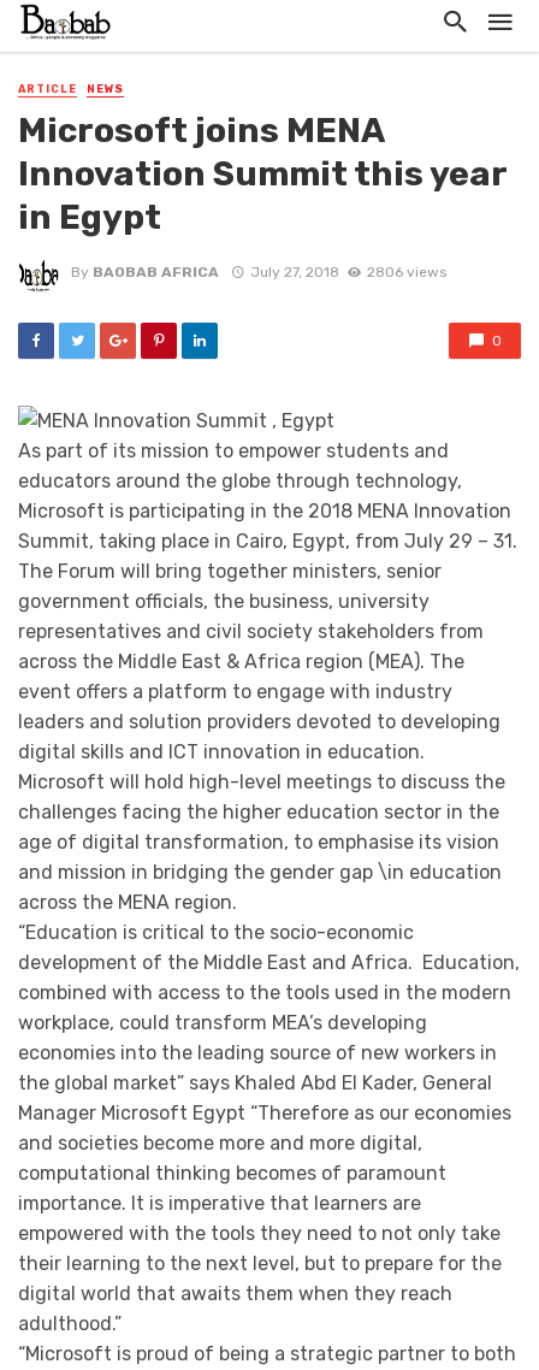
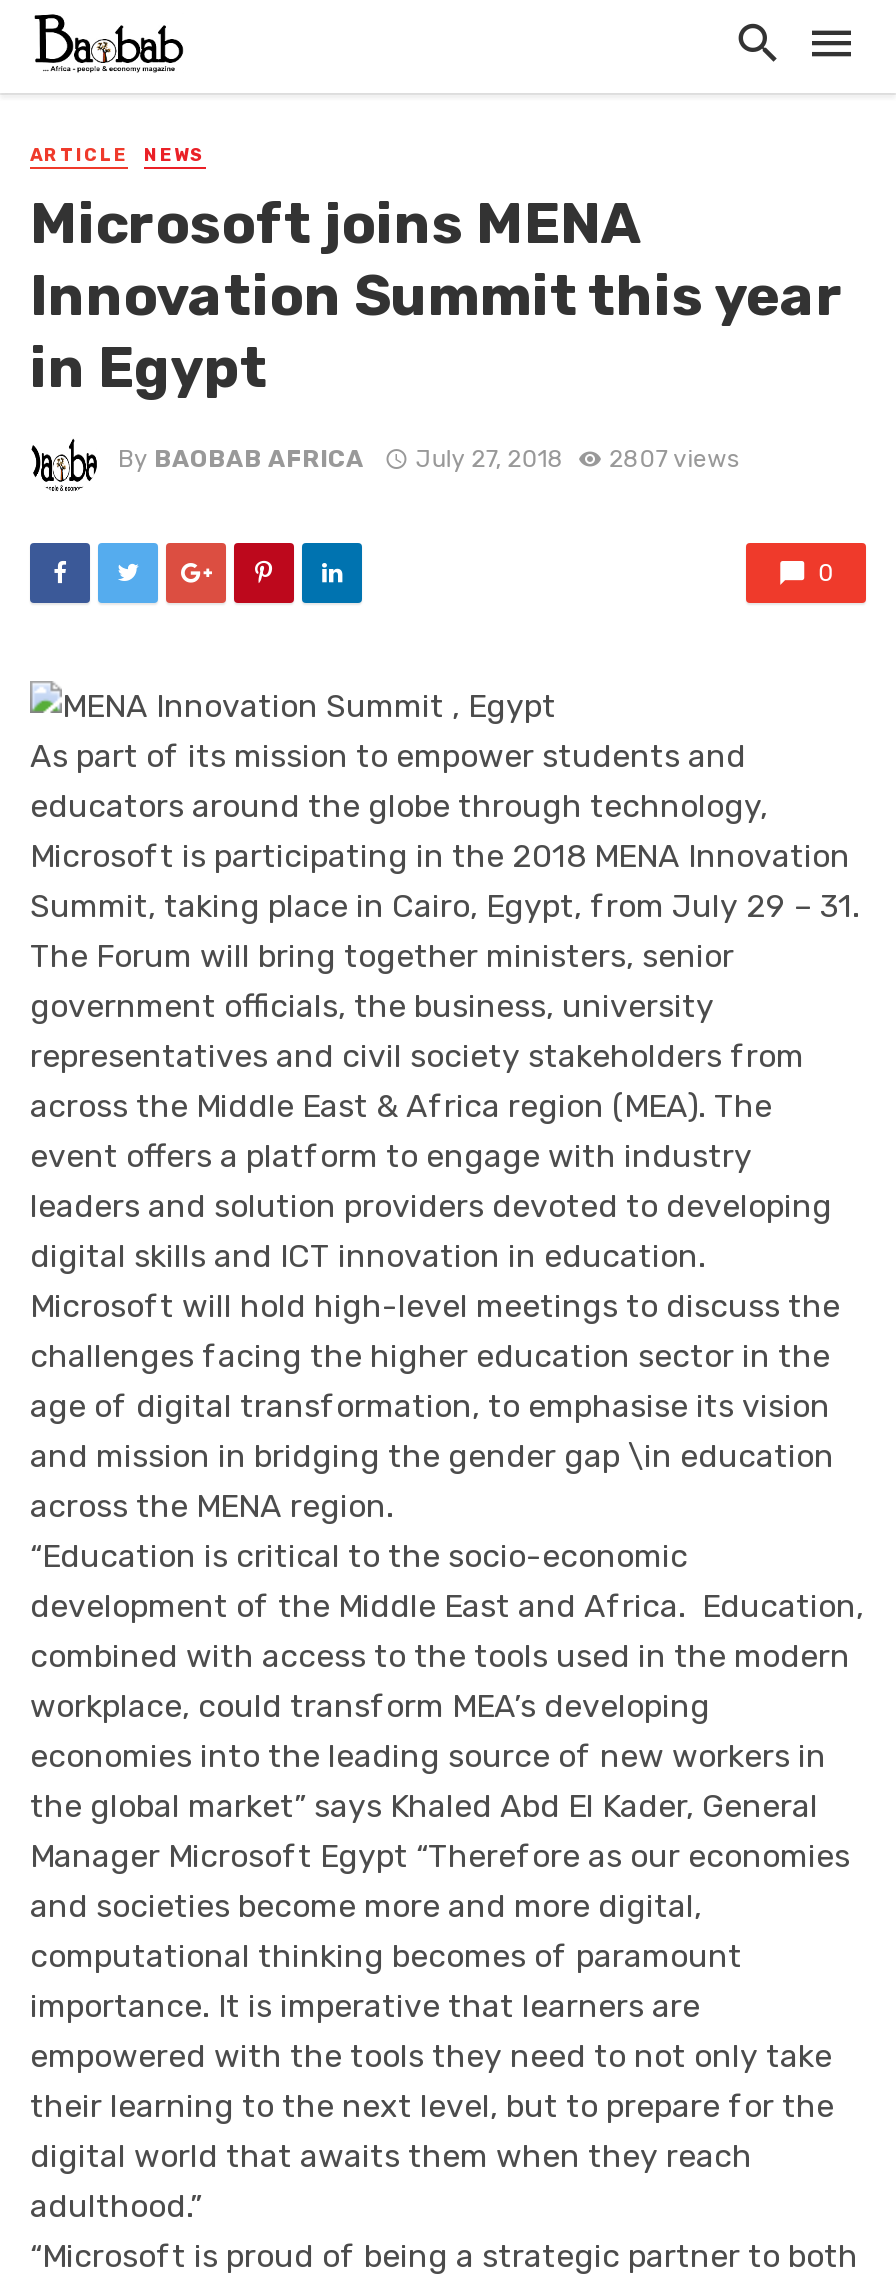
[71,263,446,280] By BAOBAB AFRICA July 27, 2018 2806 views -> [118,444,739,472] By BAOBAB AFRICA July 27, 2018 2807 views

